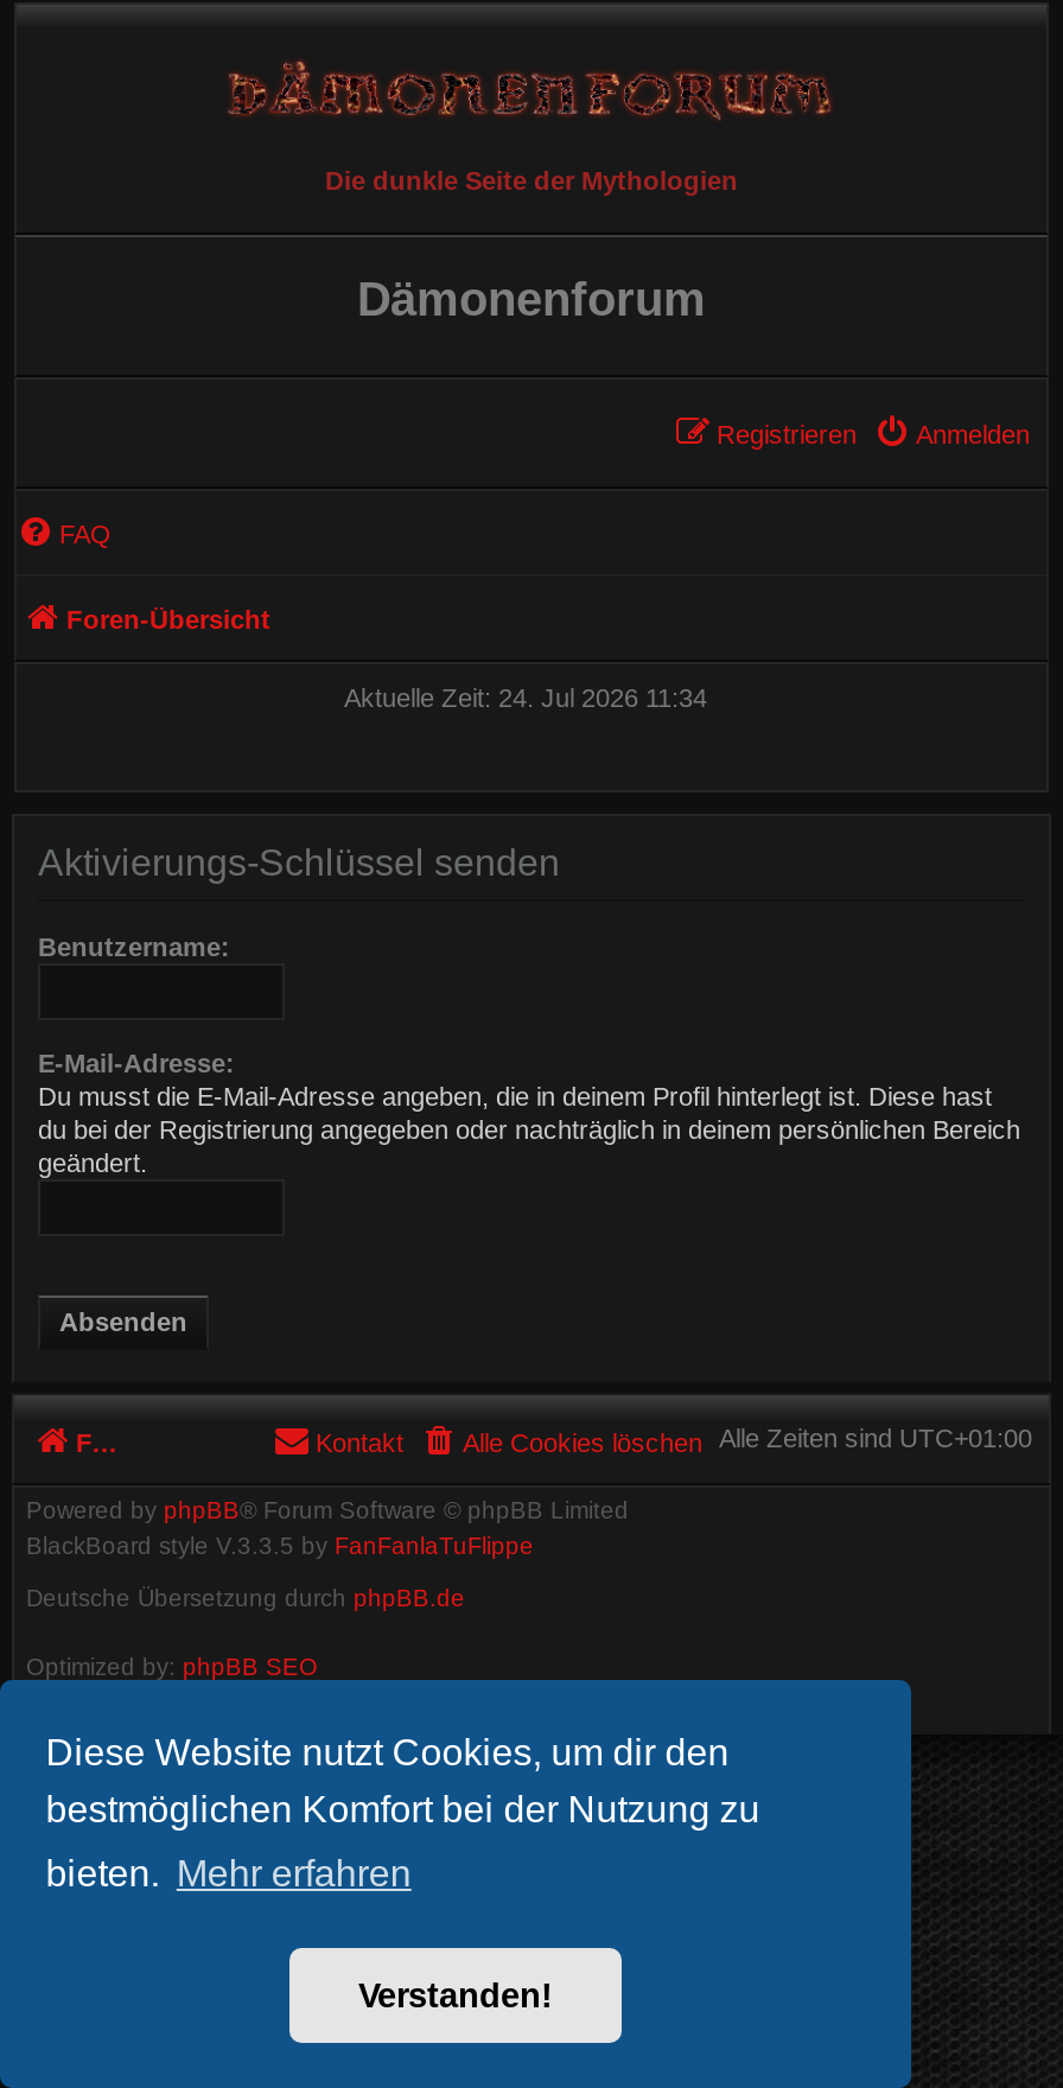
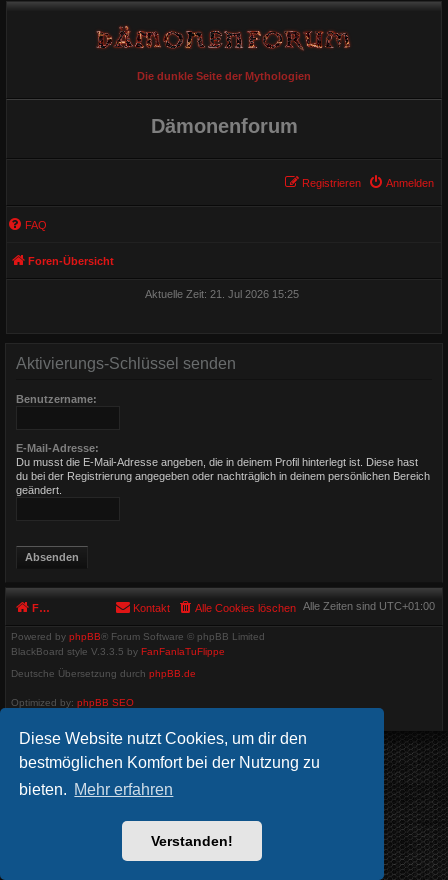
[344,684,707,713] Aktuelle Zeit: 24. Jul 2026 11:34 -> [144,288,298,300] Aktuelle Zeit: 21. Jul 2026 15:25

